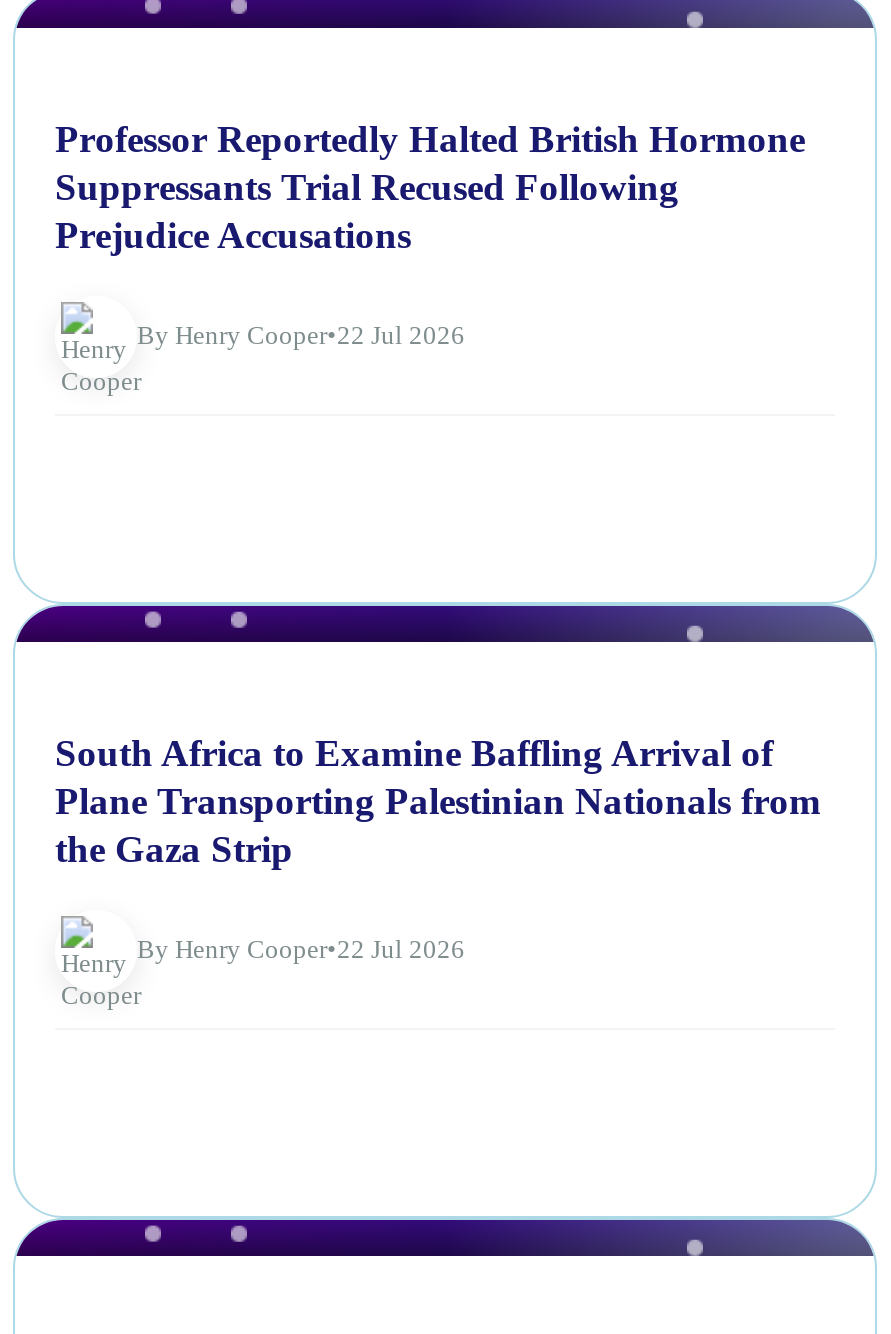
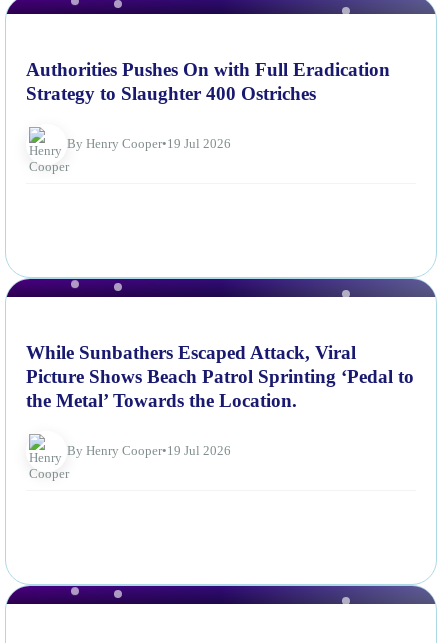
[55,118,805,256] Professor Reportedly Halted British Hormone | Suppressants Trial Recused Following | Prejudice Accusations -> [26,59,390,104] Authorities Pushes On with Full Eradication | Strategy to Slaughter 400 Ostriches
[137,321,465,351] By Henry Cooper•22 Jul 2026 -> [67,136,231,151] By Henry Cooper•19 Jul 2026
[55,732,821,870] South Africa to Examine Baffling Arrival of | Plane Transporting Palestinian Nationals from | the Gaza Strip -> [26,342,414,411] While Sunbathers Escaped Attack, Viral | Picture Shows Beach Patrol Sprinting ‘Pedal to | the Metal’ Towards the Location.
[137,935,465,965] By Henry Cooper•22 Jul 2026 -> [67,443,231,458] By Henry Cooper•19 Jul 2026

